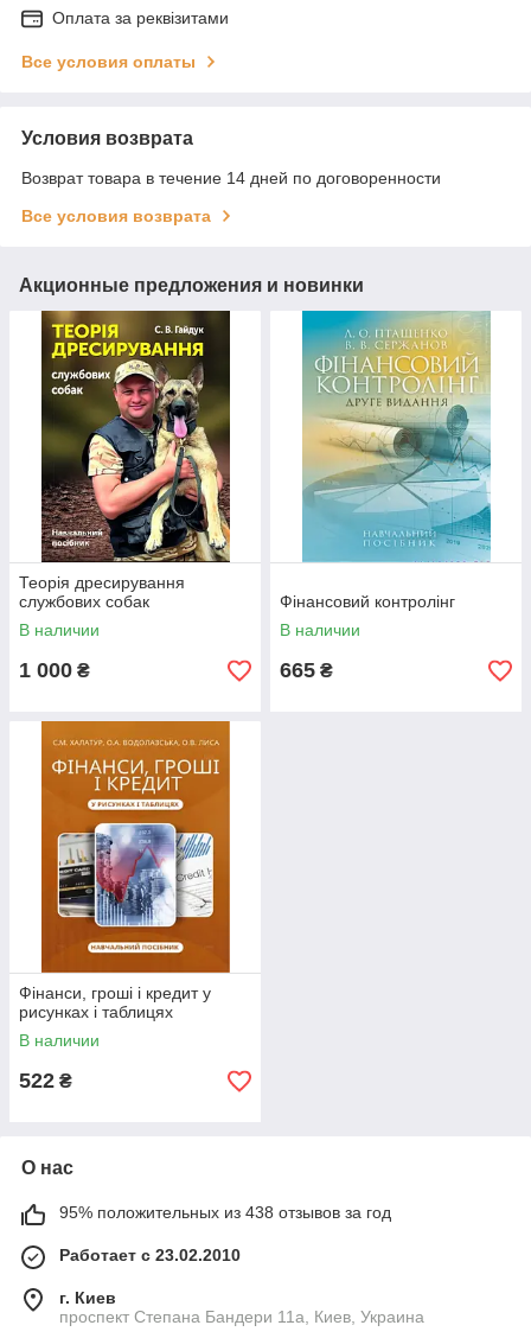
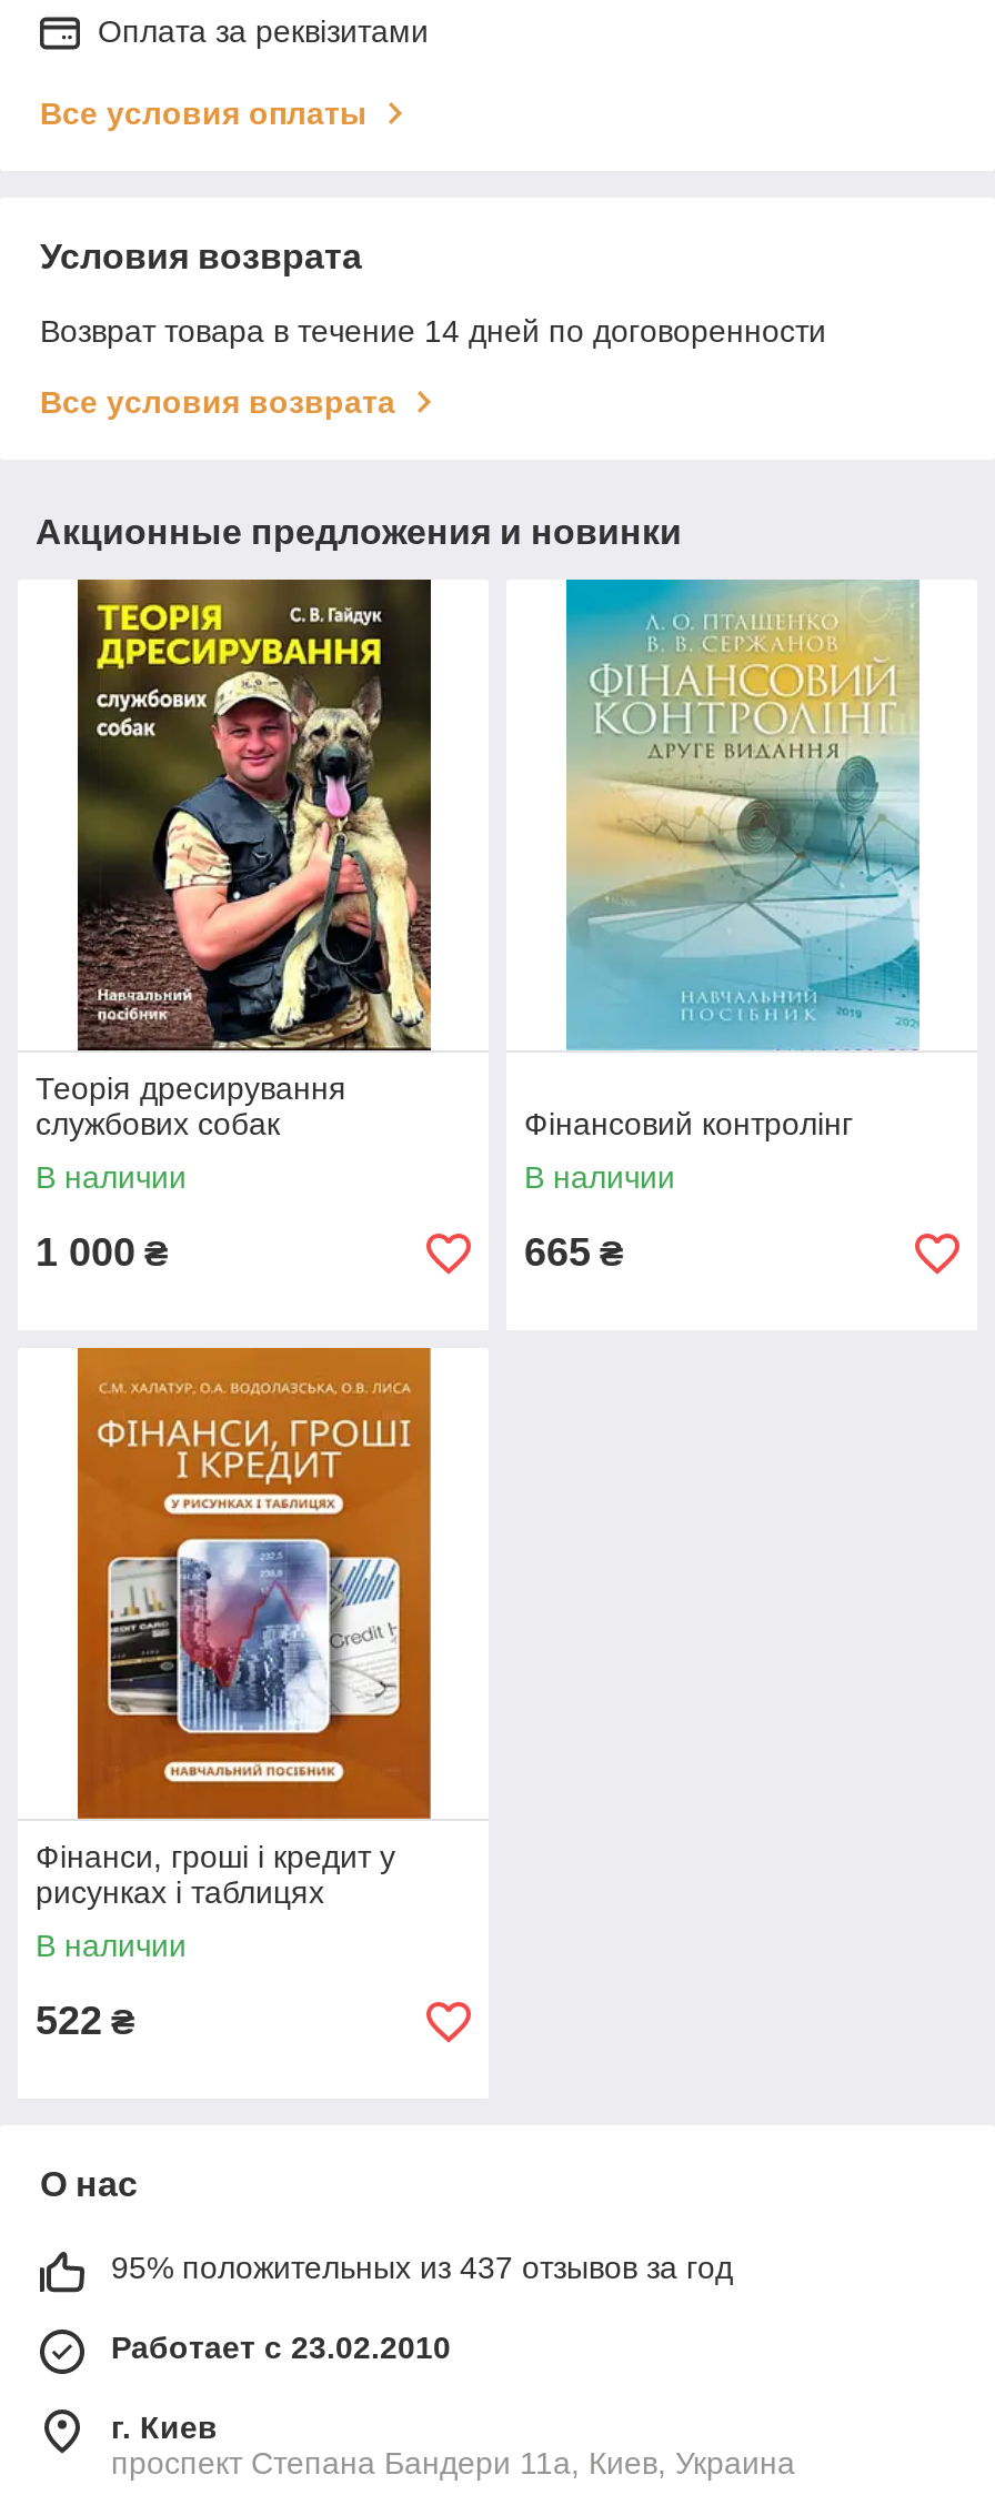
[59,1203,391,1222] 95% положительных из 438 отзывов за год -> [111,2250,733,2286] 95% положительных из 437 отзывов за год

